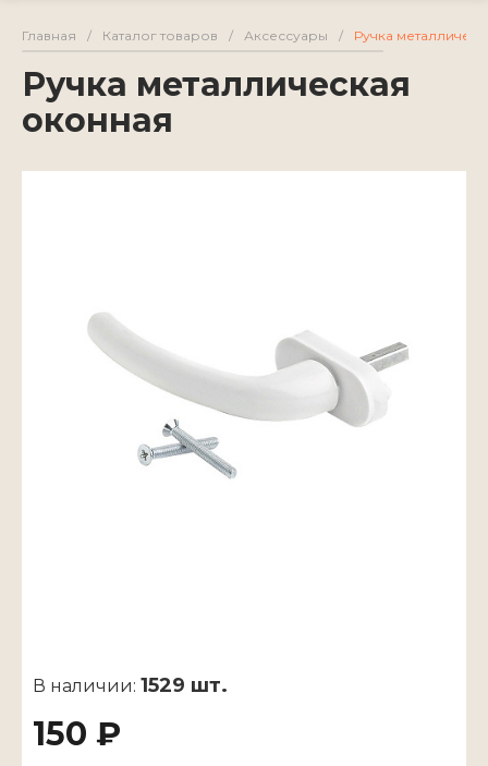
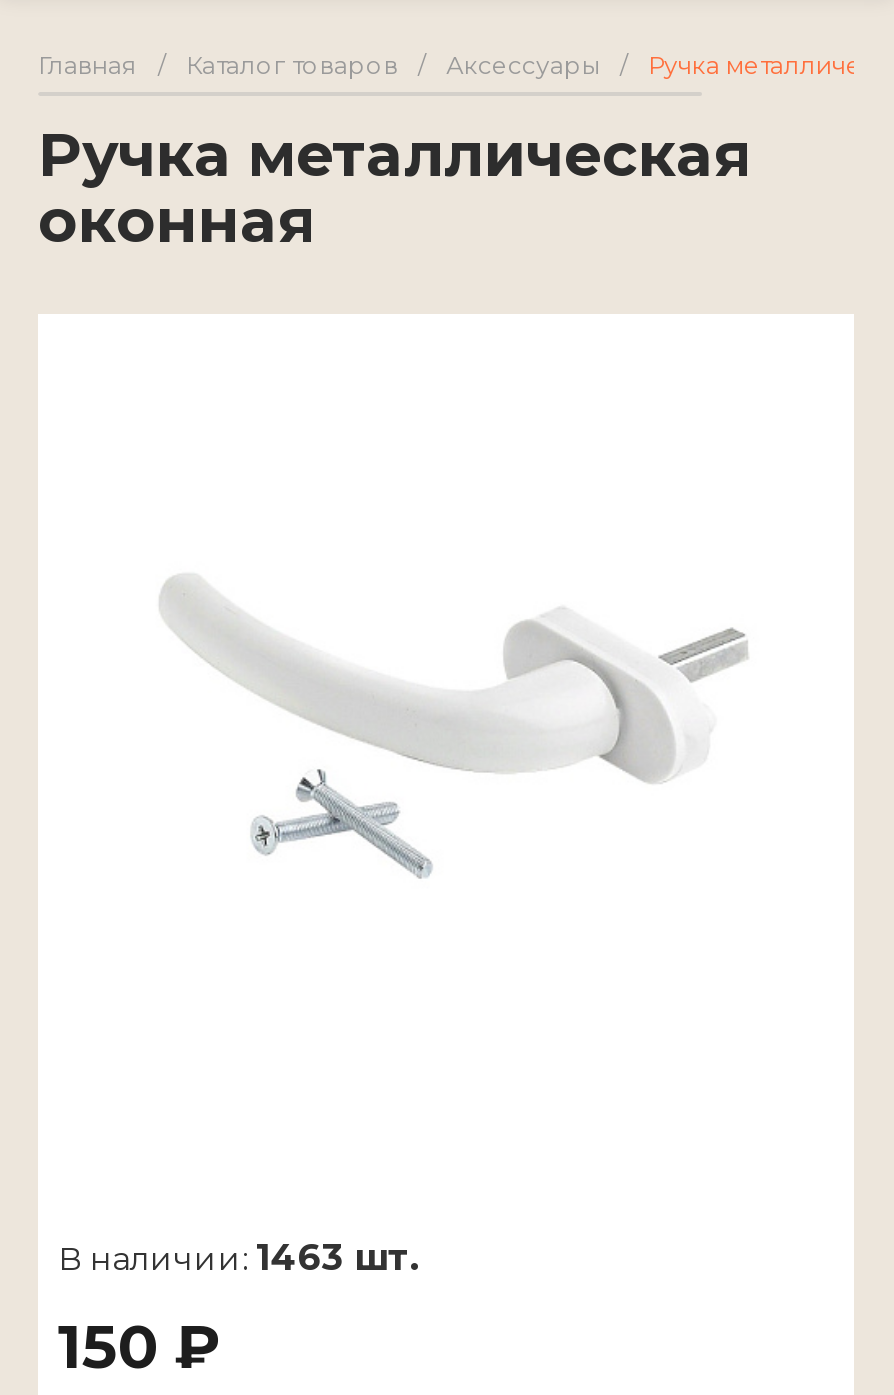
[33,674,228,698] В наличии: 1529 шт. -> [58,1236,422,1280] В наличии: 1463 шт.

